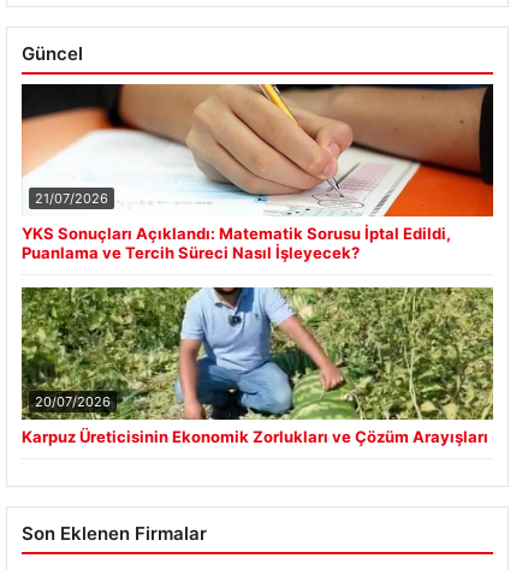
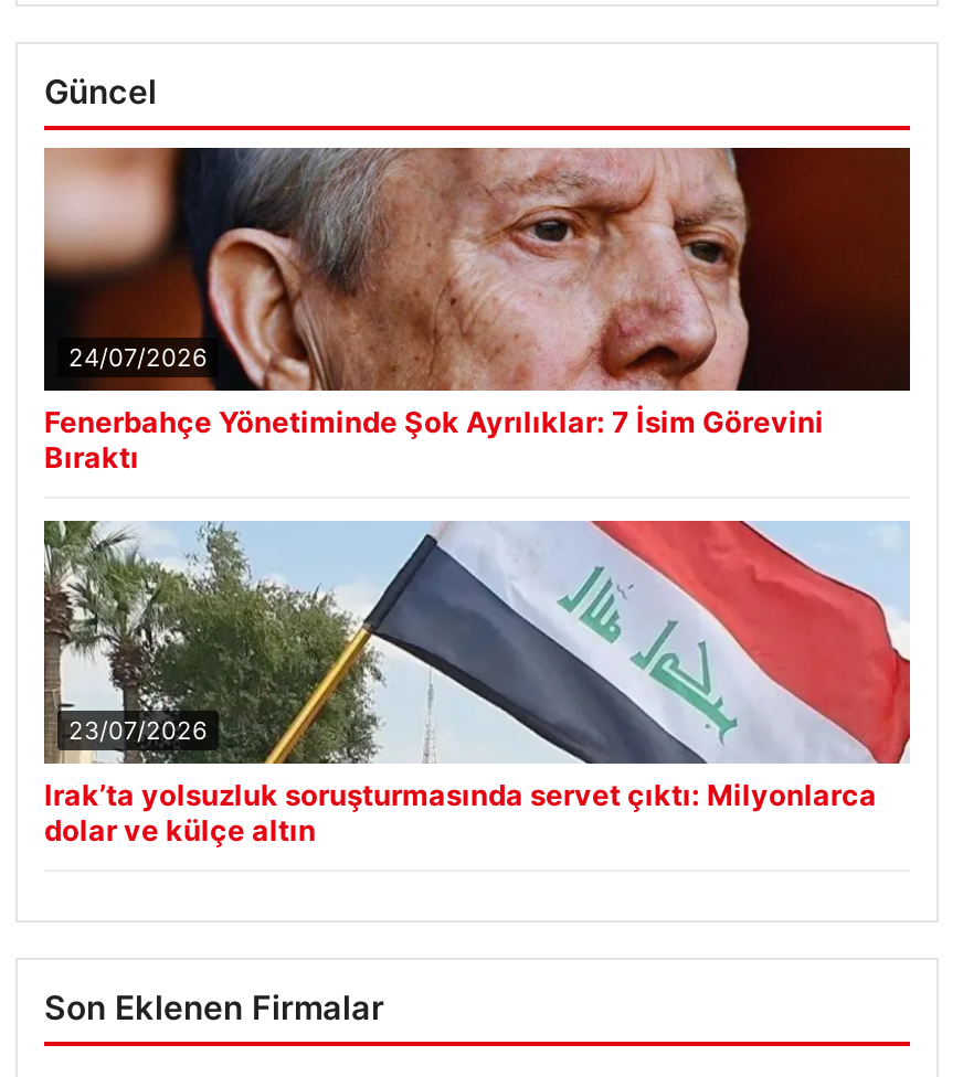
[20,83,494,218] [image] | 21/07/2026 -> [42,146,912,393] [image] | 24/07/2026
[22,223,451,262] YKS Sonuçları Açıklandı: Matematik Sorusu İptal Edildi, | Puanlama ve Tercih Süreci Nasıl İşleyecek? -> [44,403,824,474] Fenerbahçe Yönetiminde Şok Ayrılıklar: 7 İsim Görevini | Bıraktı
[20,286,494,410] [image] | 20/07/2026 -> [44,521,912,759] [image] | 23/07/2026
[22,427,488,446] Karpuz Üreticisinin Ekonomik Zorlukları ve Çözüm Arayışları -> [44,776,877,847] Irak’ta yolsuzluk soruşturmasında servet çıktı: Milyonlarca | dolar ve külçe altın

